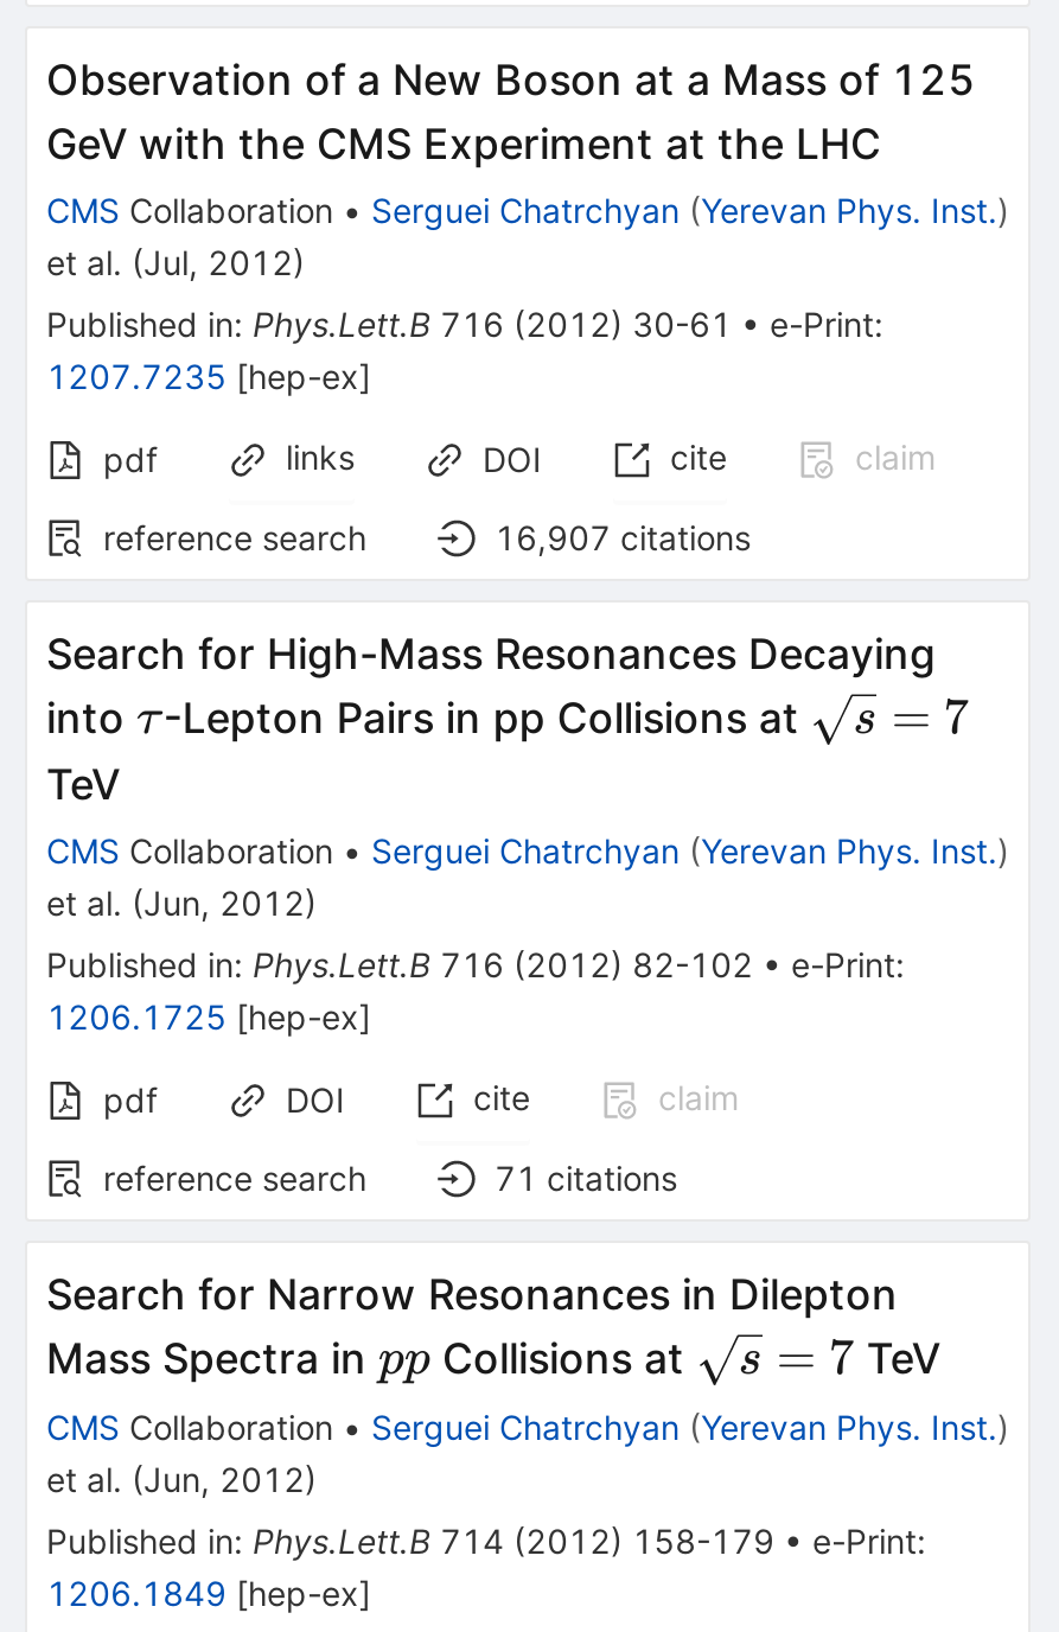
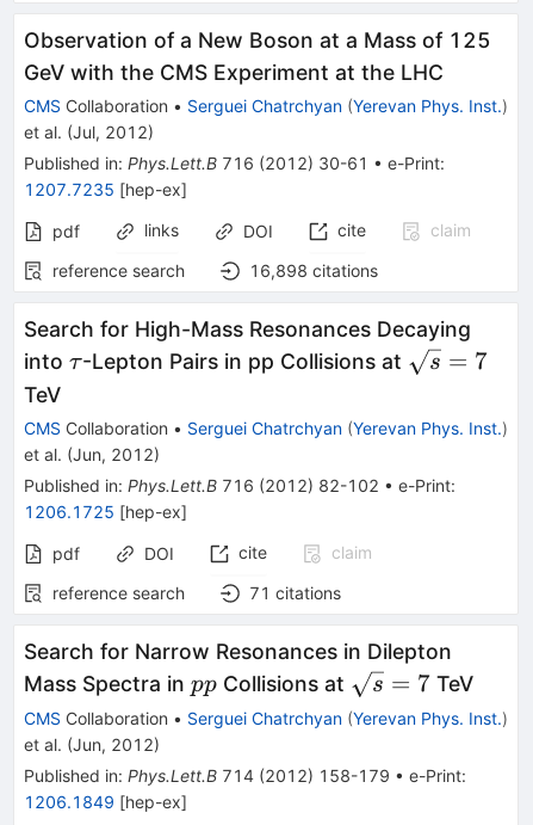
[495,517,751,557] 16,907 citations -> [249,260,378,281] 16,898 citations

